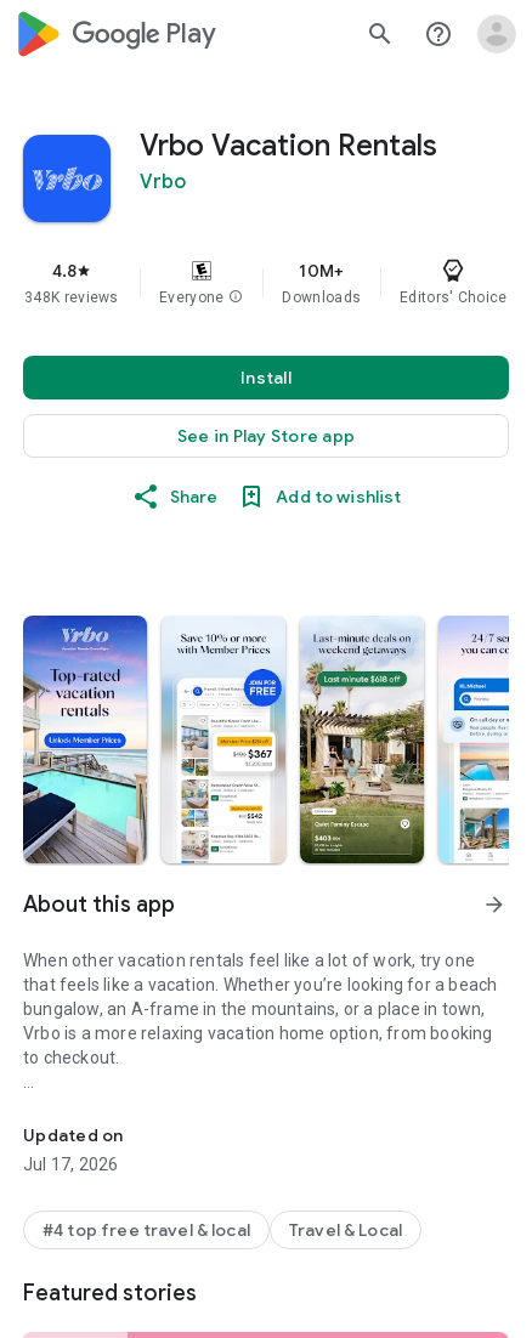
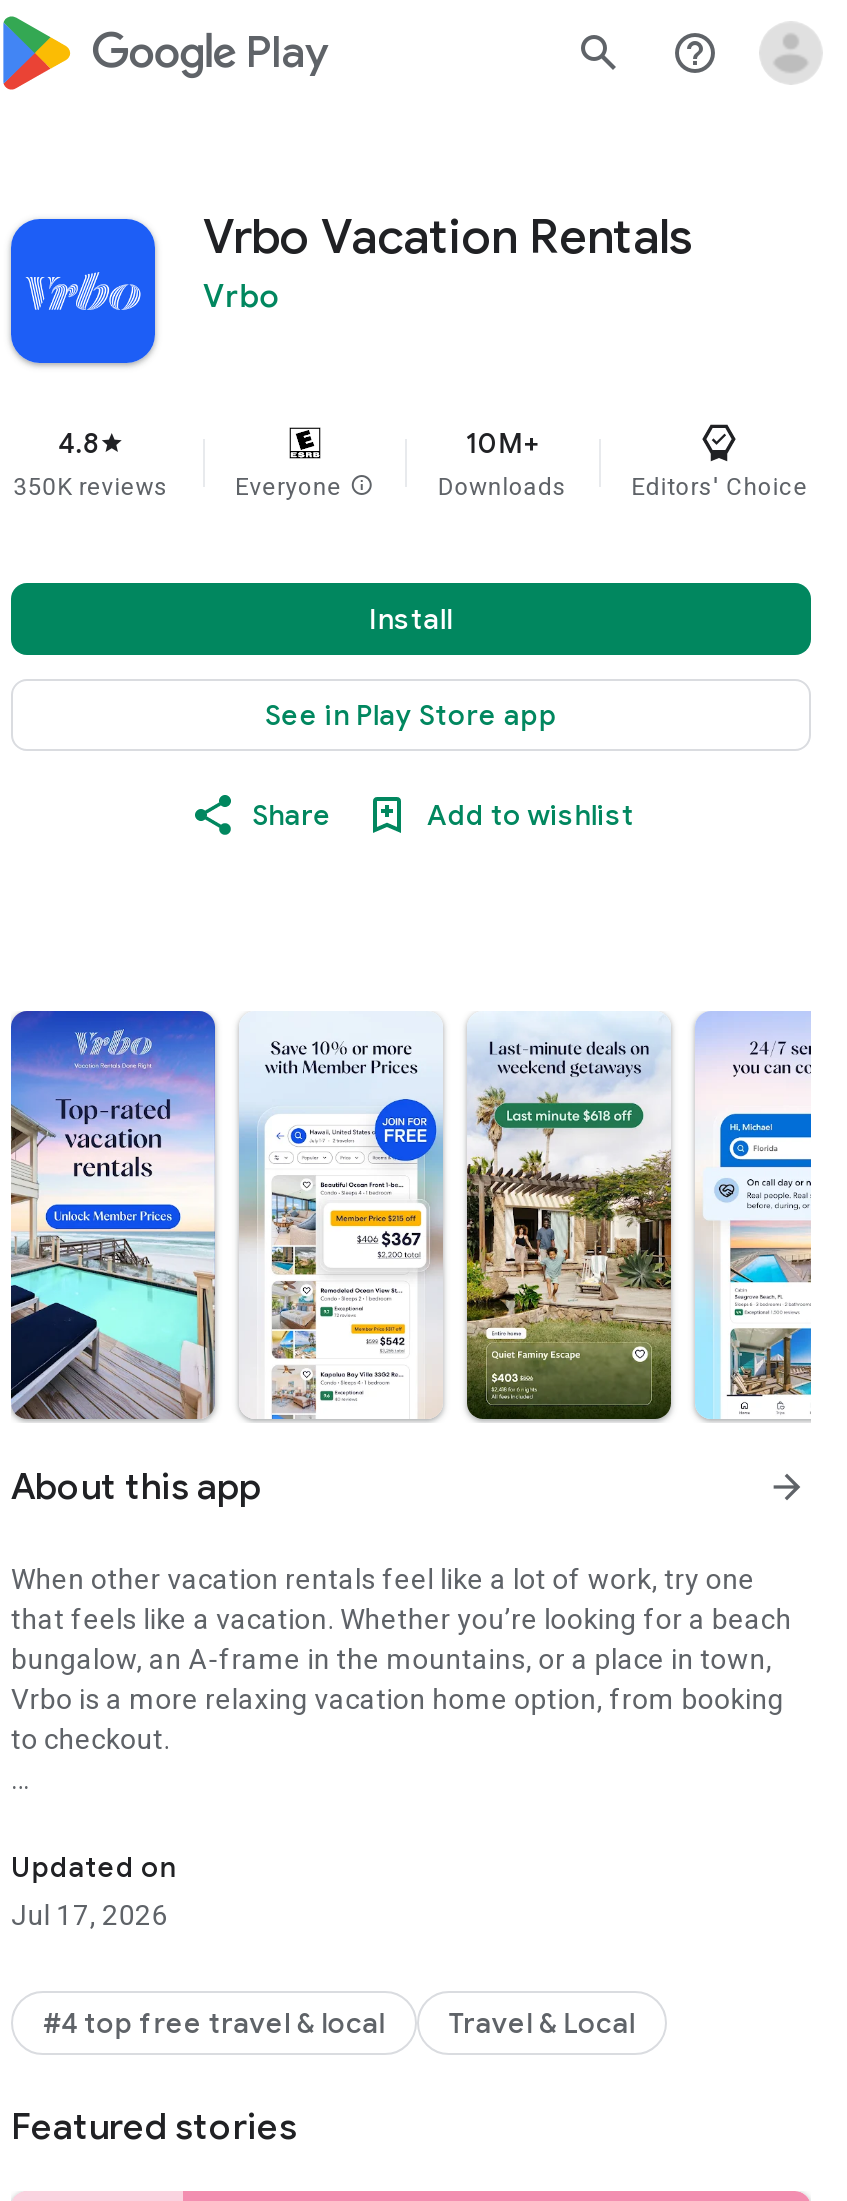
[25,289,119,306] 348K reviews -> [13,473,169,501] 350K reviews

